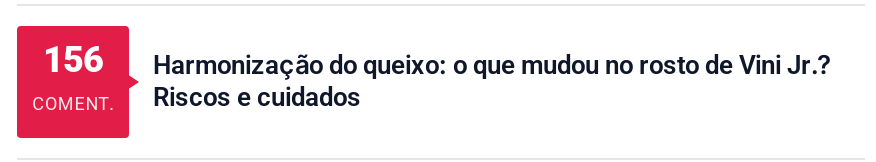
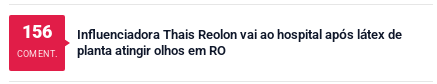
[153,49,831,111] Harmonização do queixo: o que mudou no rosto de Vini Jr.? | Riscos e cuidados -> [77,26,402,57] Influenciadora Thais Reolon vai ao hospital após látex de | planta atingir olhos em RO

